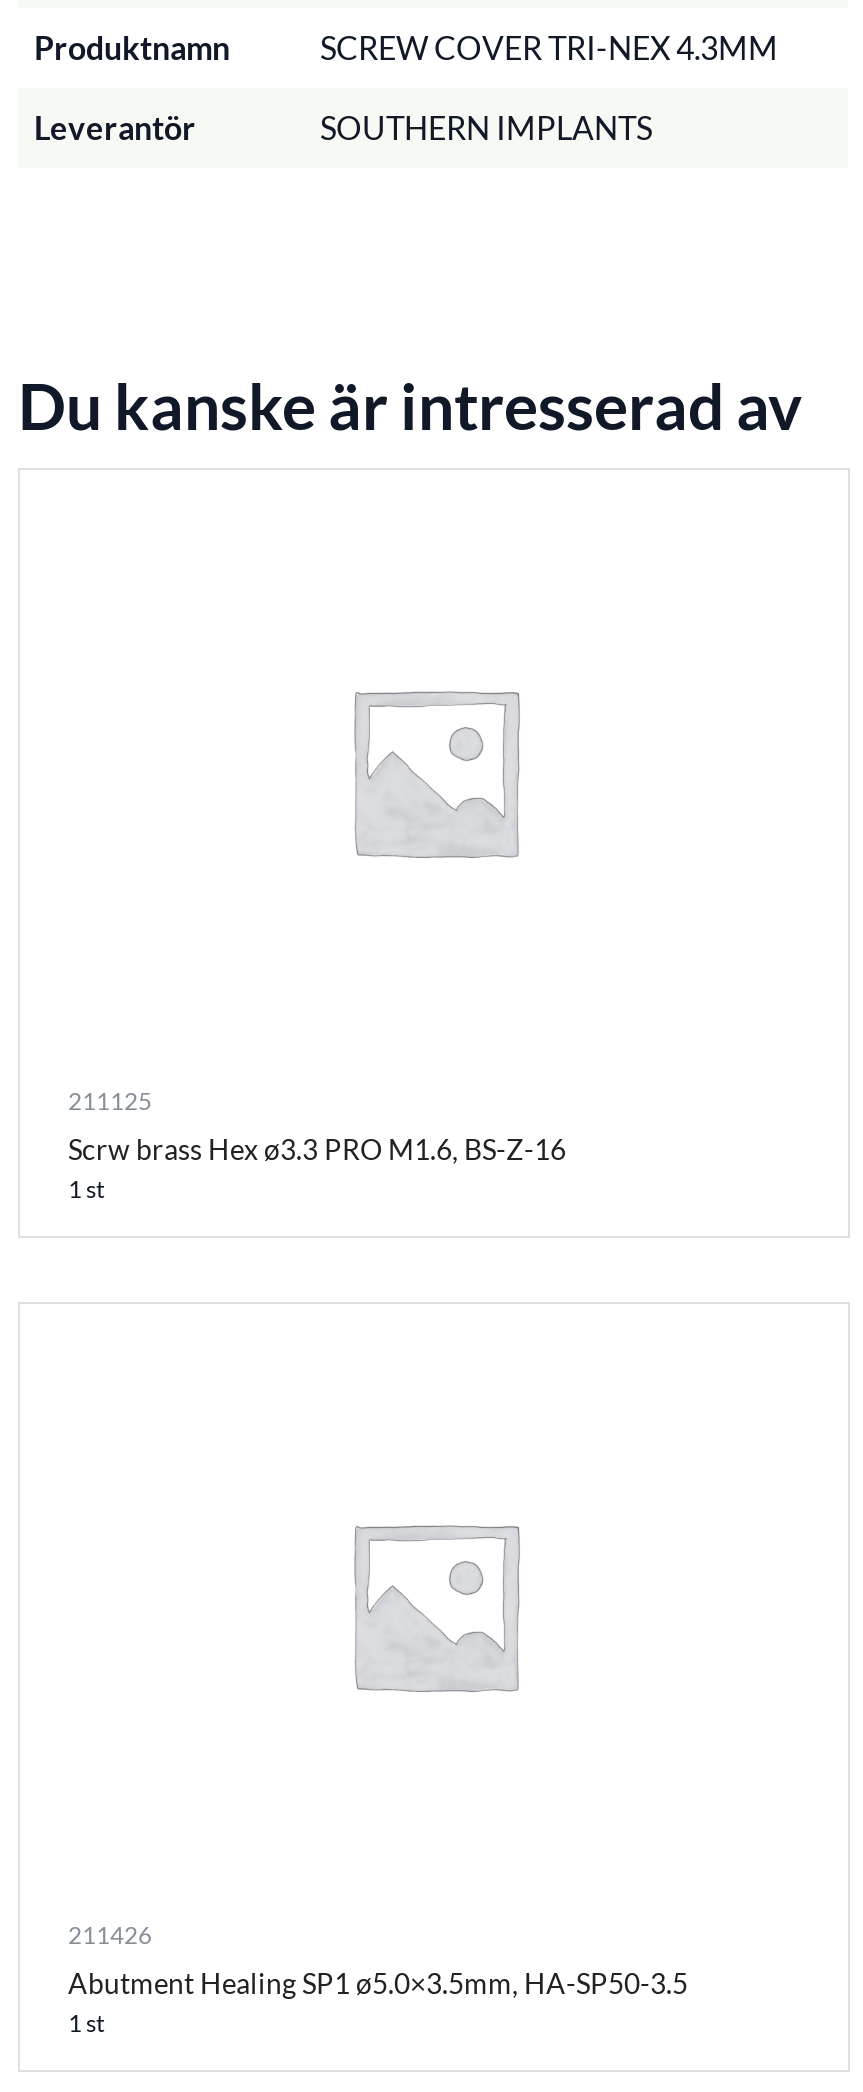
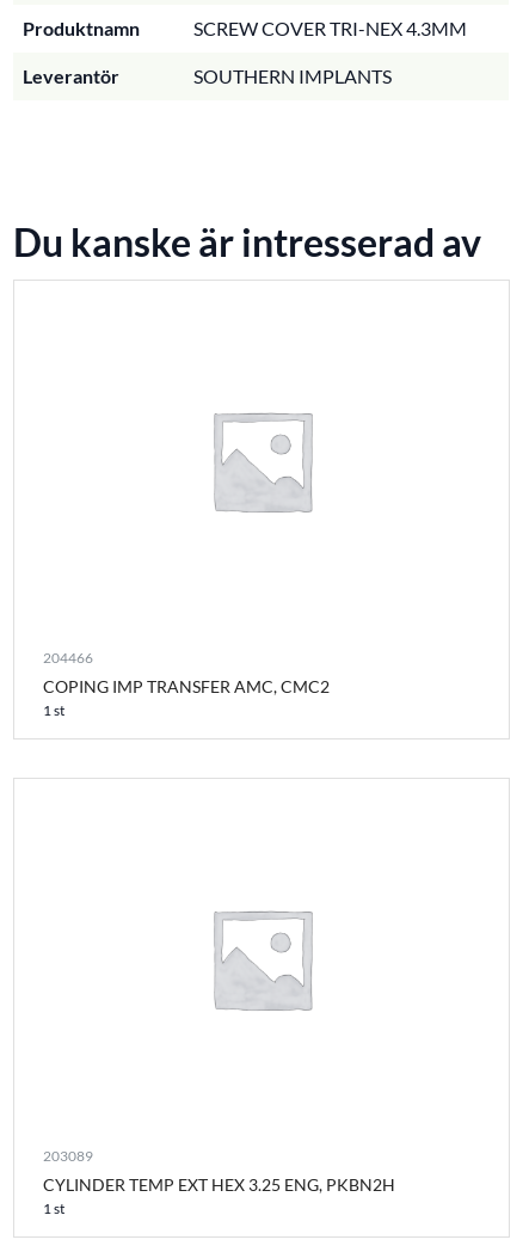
[68,1086,152,1116] 211125 -> [43,649,93,667] 204466
[68,1132,566,1166] Scrw brass Hex ø3.3 PRO M1.6, BS-Z-16 -> [43,676,330,696] COPING IMP TRANSFER AMC, CMC2
[68,1920,152,1950] 211426 -> [43,1147,93,1165] 203089
[68,1966,688,2000] Abutment Healing SP1 ø5.0×3.5mm, HA-SP50-3.5 -> [43,1174,395,1195] CYLINDER TEMP EXT HEX 3.25 ENG, PKBN2H

